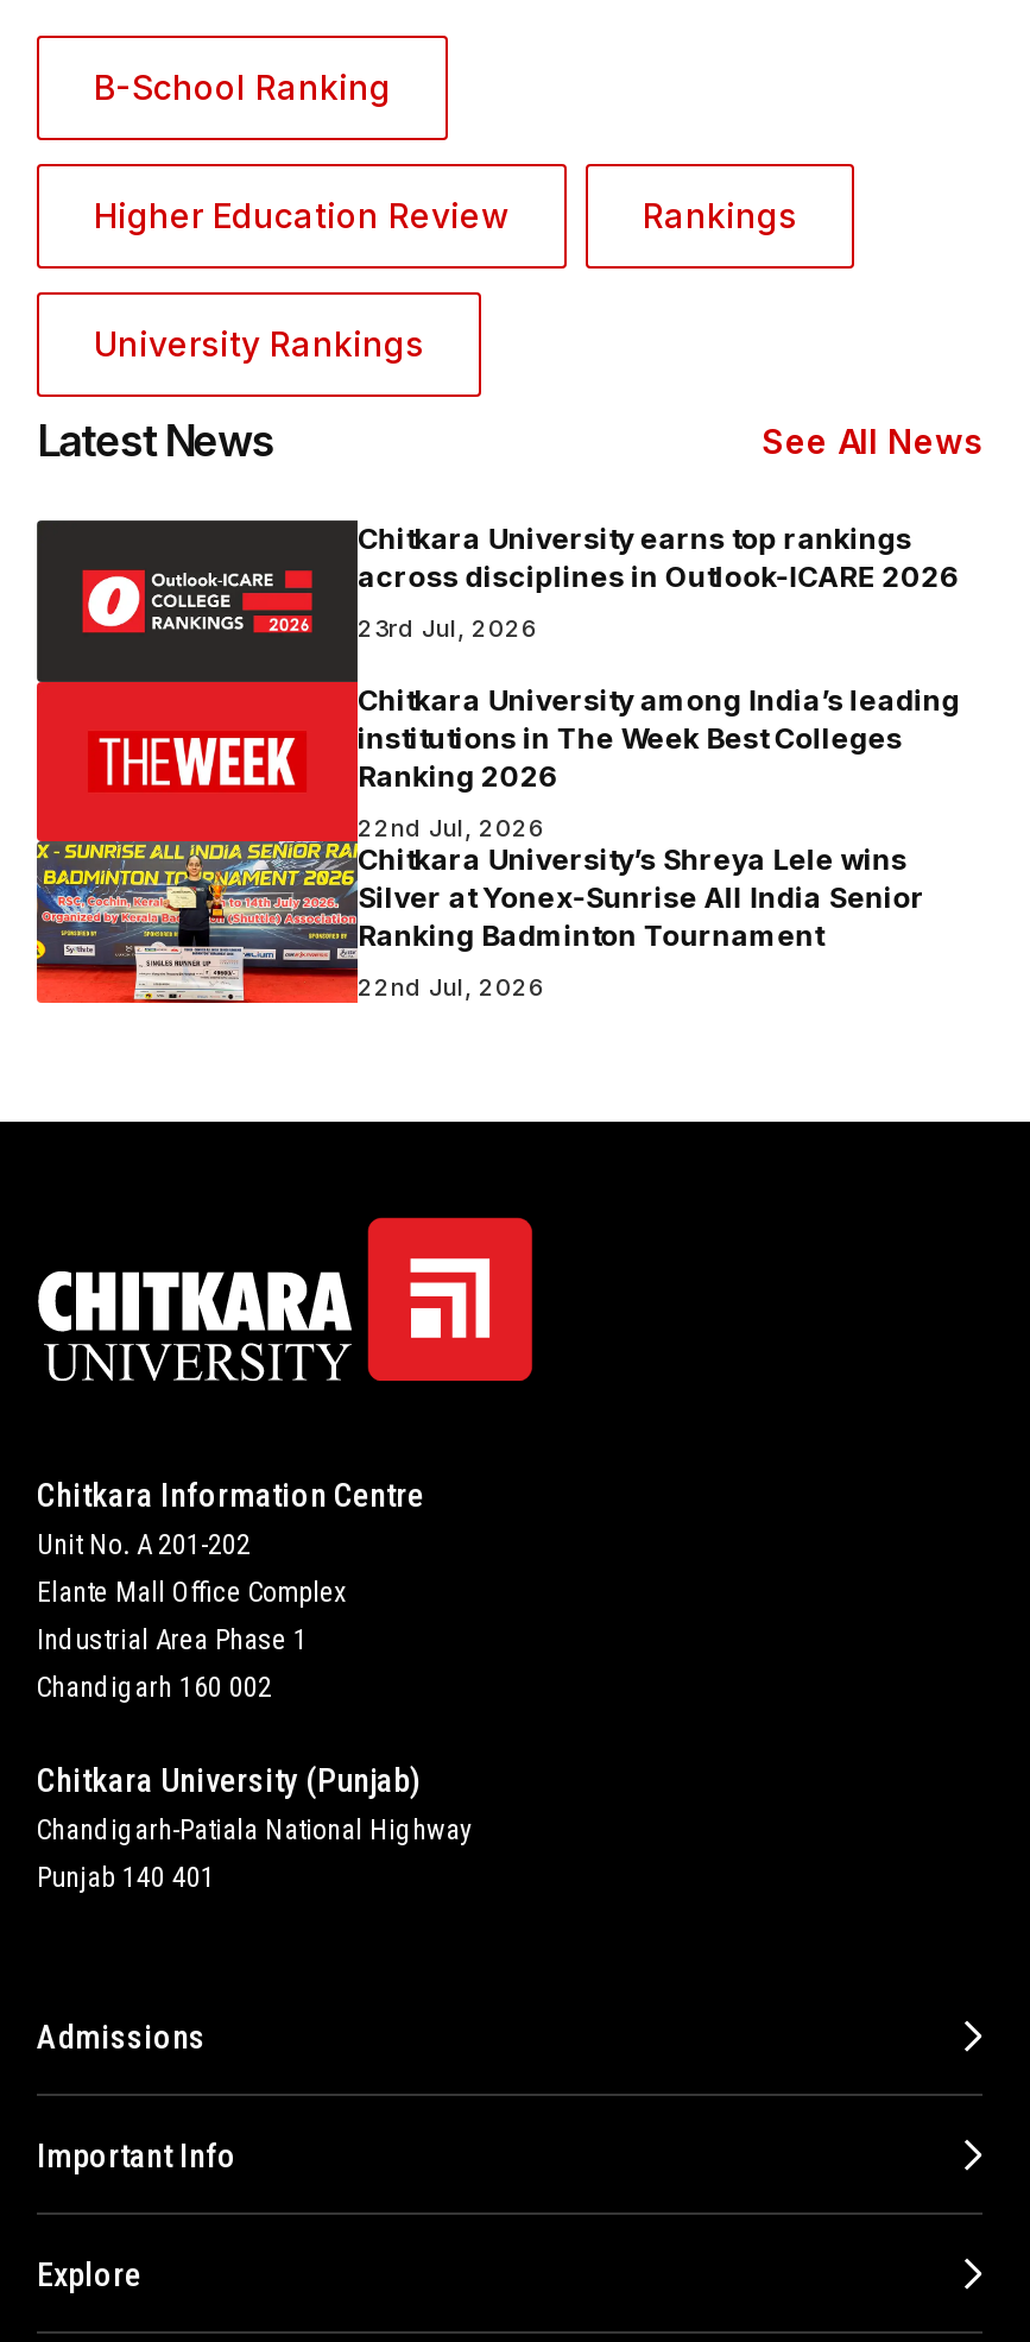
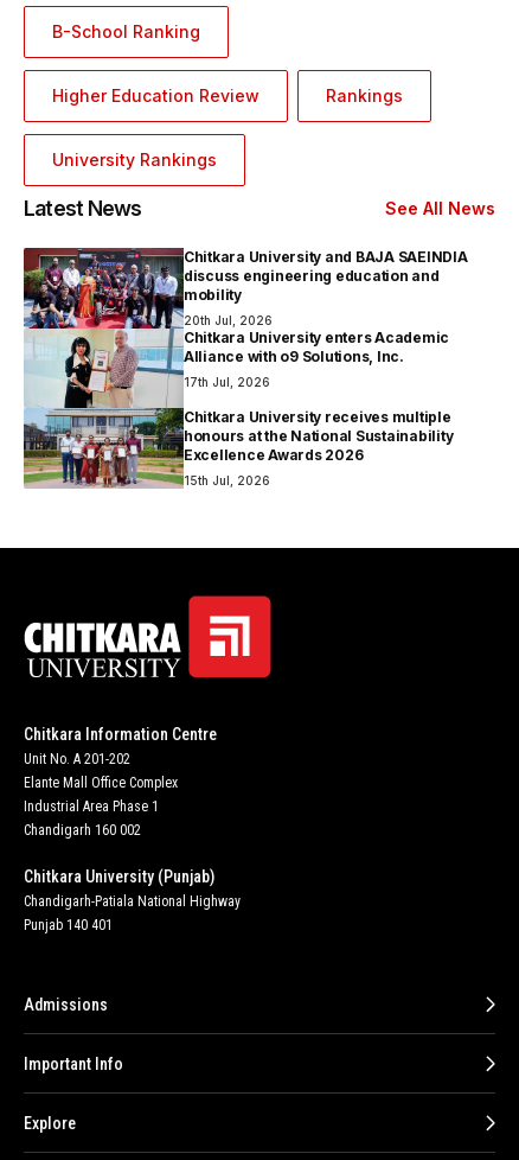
[34,520,958,1005] [image] | Chitkara University earns top rankings | across disciplines in Outlook-ICARE 2026 -> [23,248,467,489] [image] | Chitkara University and BAJA SAEINDIA | discuss engineering education and | mobility
[358,613,538,642] 23rd Jul, 2026 -> [184,313,449,365] 20th Jul, 2026 | Chitkara University enters Academic | Alliance with o9 Solutions, Inc.
[358,681,960,793] Chitkara University among India’s leading | institutions in The Week Best Colleges | Ranking 2026 -> [184,374,270,388] 17th Jul, 2026
[358,812,925,953] 22nd Jul, 2026 | Chitkara University’s Shreya Lele wins | Silver at Yonex-Sunrise All India Senior | Ranking Badminton Tournament -> [184,408,453,464] Chitkara University receives multiple | honours at the National Sustainability | Excellence Awards 2026
[358,972,545,1001] 22nd Jul, 2026 -> [184,473,270,487] 15th Jul, 2026

